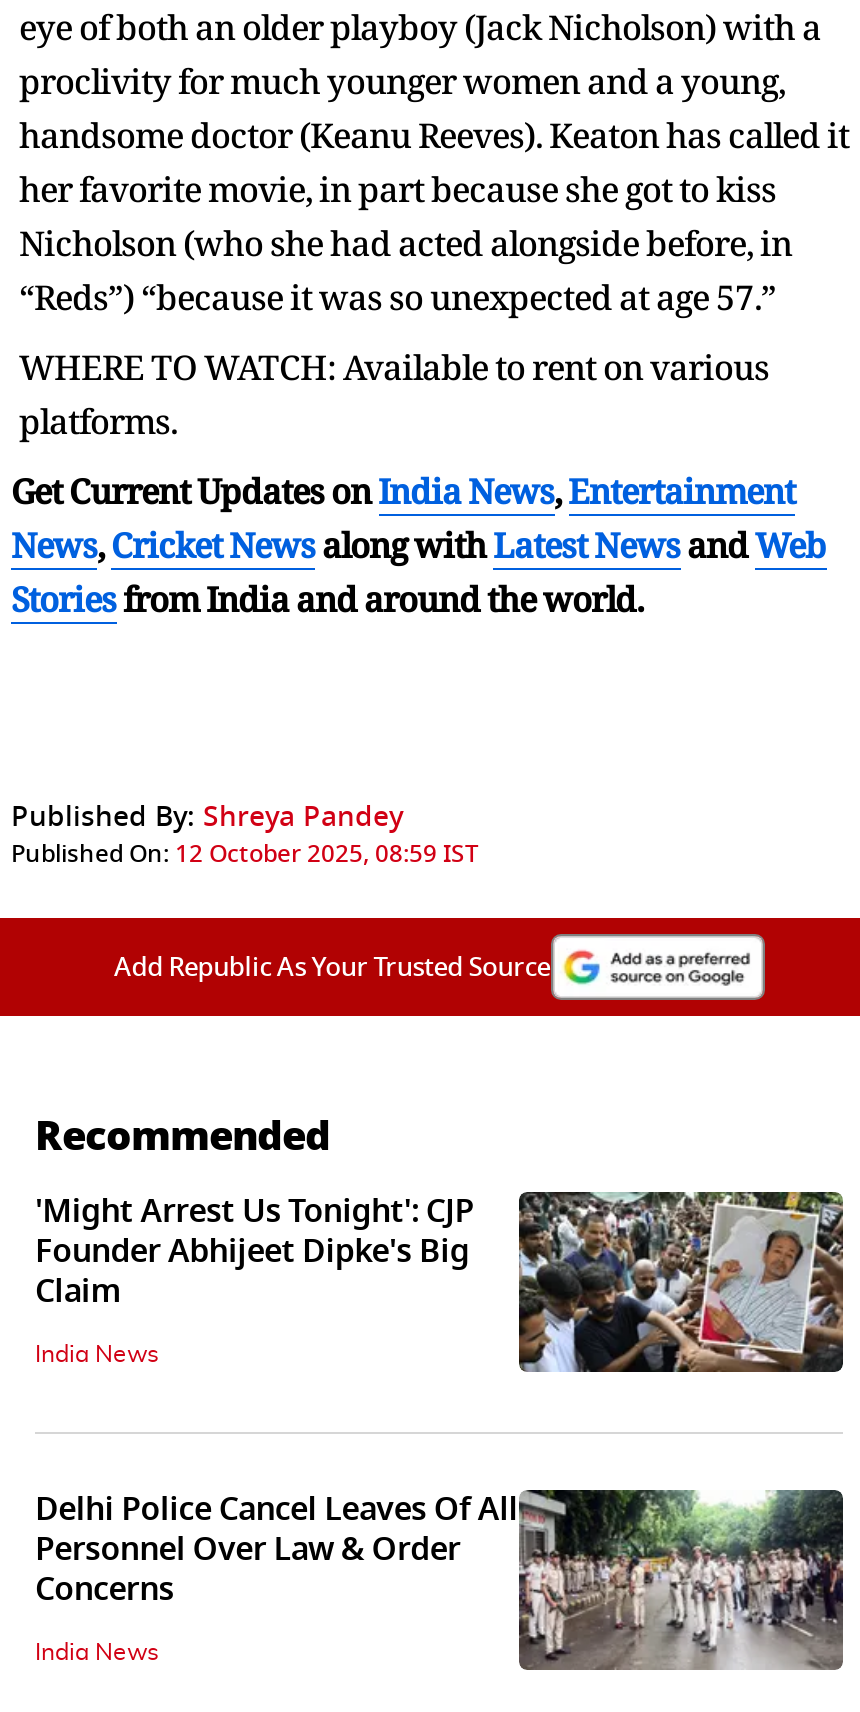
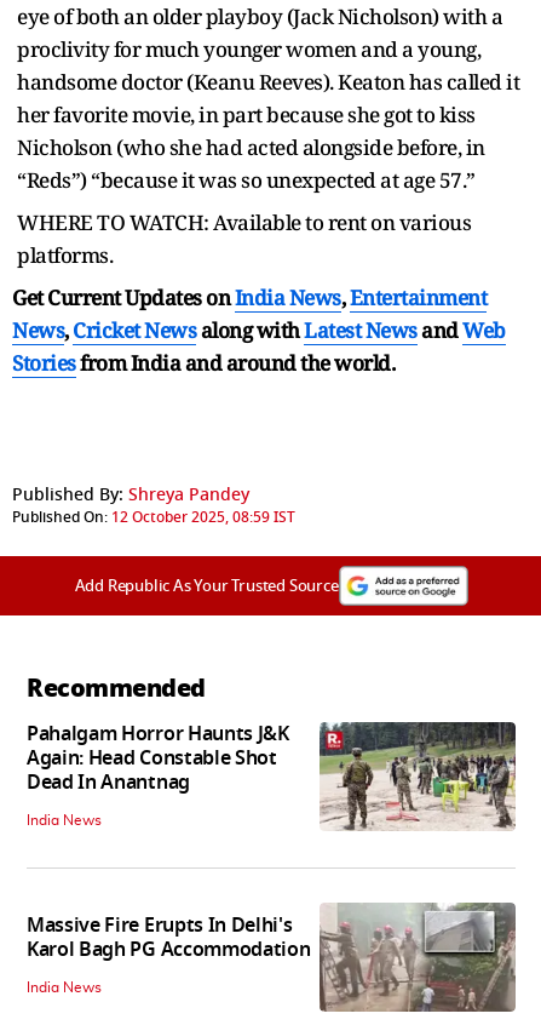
[35,1188,845,1374] [image] | 'Might Arrest Us Tonight': CJP | Founder Abhijeet Dipke's Big | Claim -> [27,720,516,831] [image] | Pahalgam Horror Haunts J&K | Again: Head Constable Shot | Dead In Anantnag
[35,1486,843,1692] [image] | Delhi Police Cancel Leaves Of All | Personnel Over Law & Order | Concerns -> [27,901,517,1013] [image] | Massive Fire Erupts In Delhi's | Karol Bagh PG Accommodation

